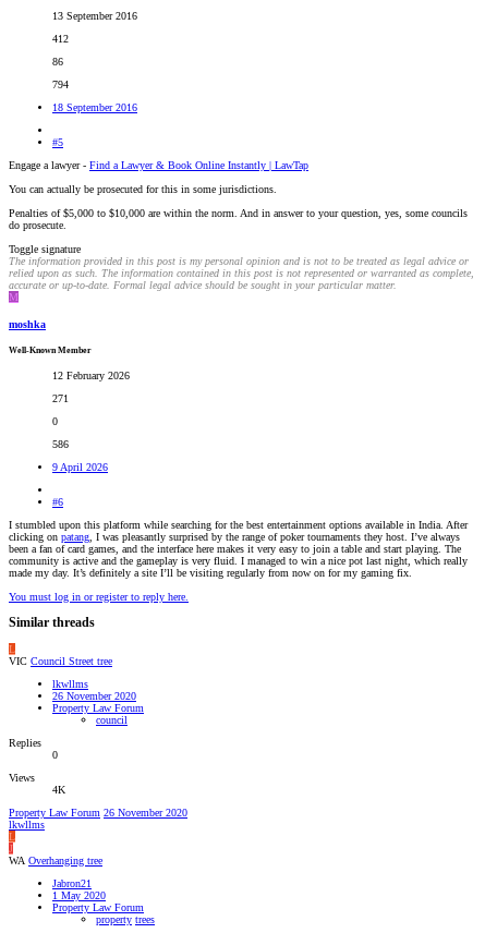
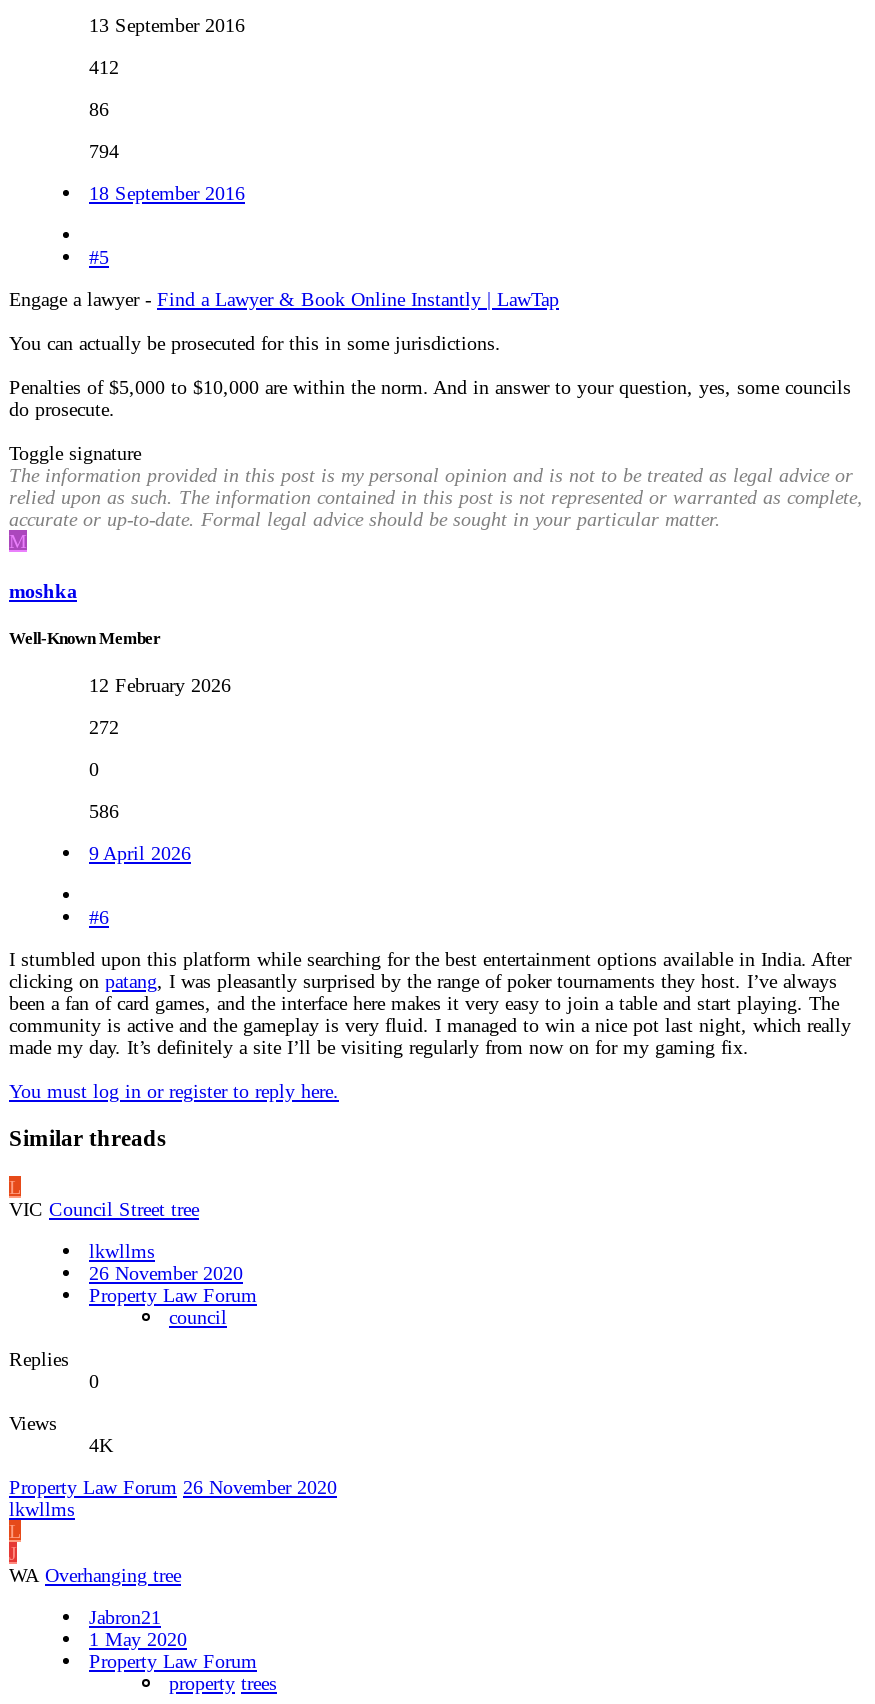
[52,393,69,405] 271 -> [89,717,119,739] 272

